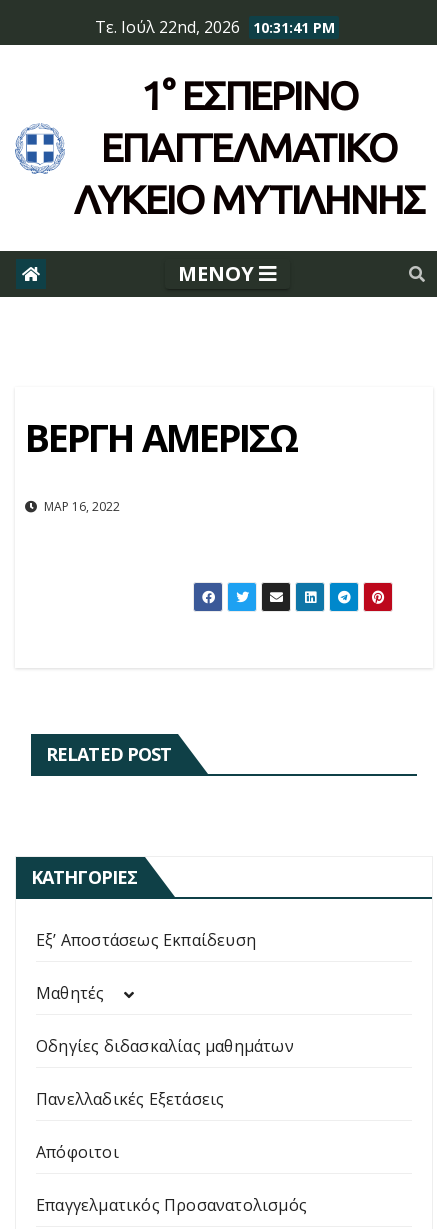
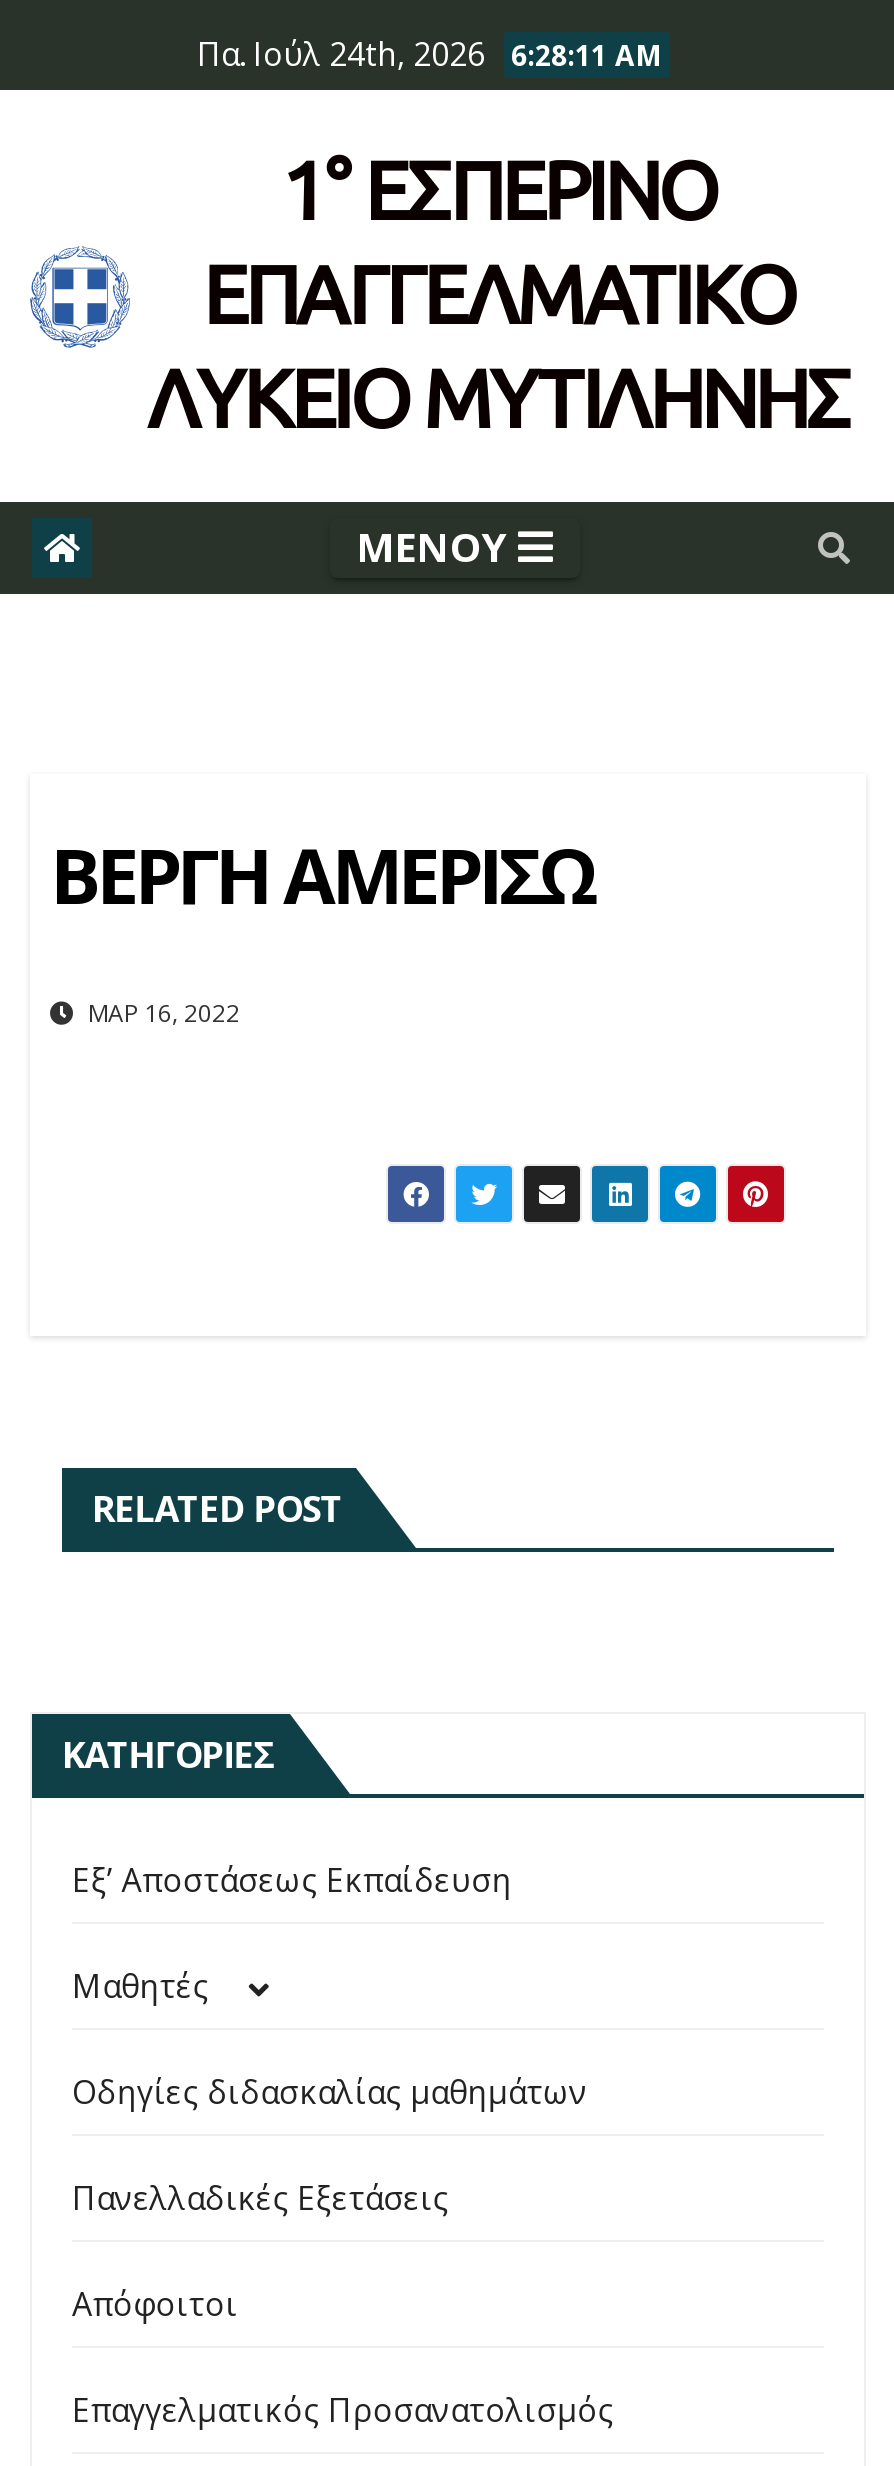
[94,16,334,38] Τε. Ιούλ 22nd, 2026 10:31:41 PM -> [197,32,661,76] Πα. Ιούλ 24th, 2026 6:28:11 AM

